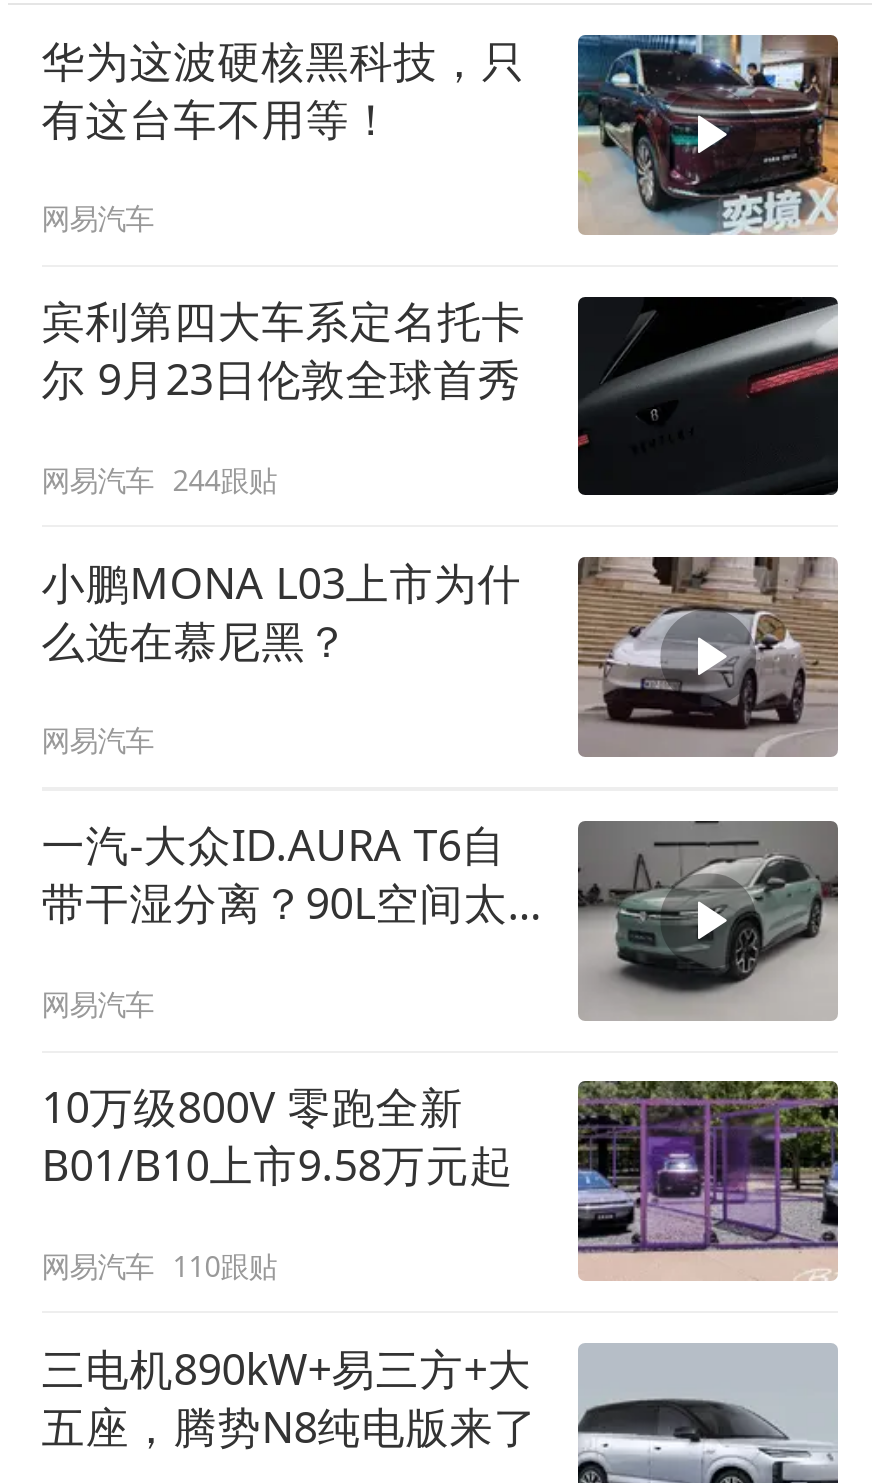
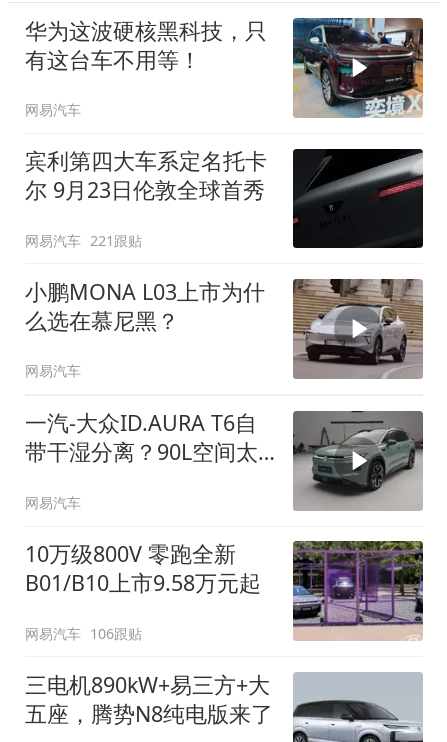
[41,460,277,498] 网易汽车 244跟贴 -> [25,231,142,250] 网易汽车 221跟贴
[41,1246,277,1284] 网易汽车 110跟贴 -> [25,624,142,643] 网易汽车 106跟贴

